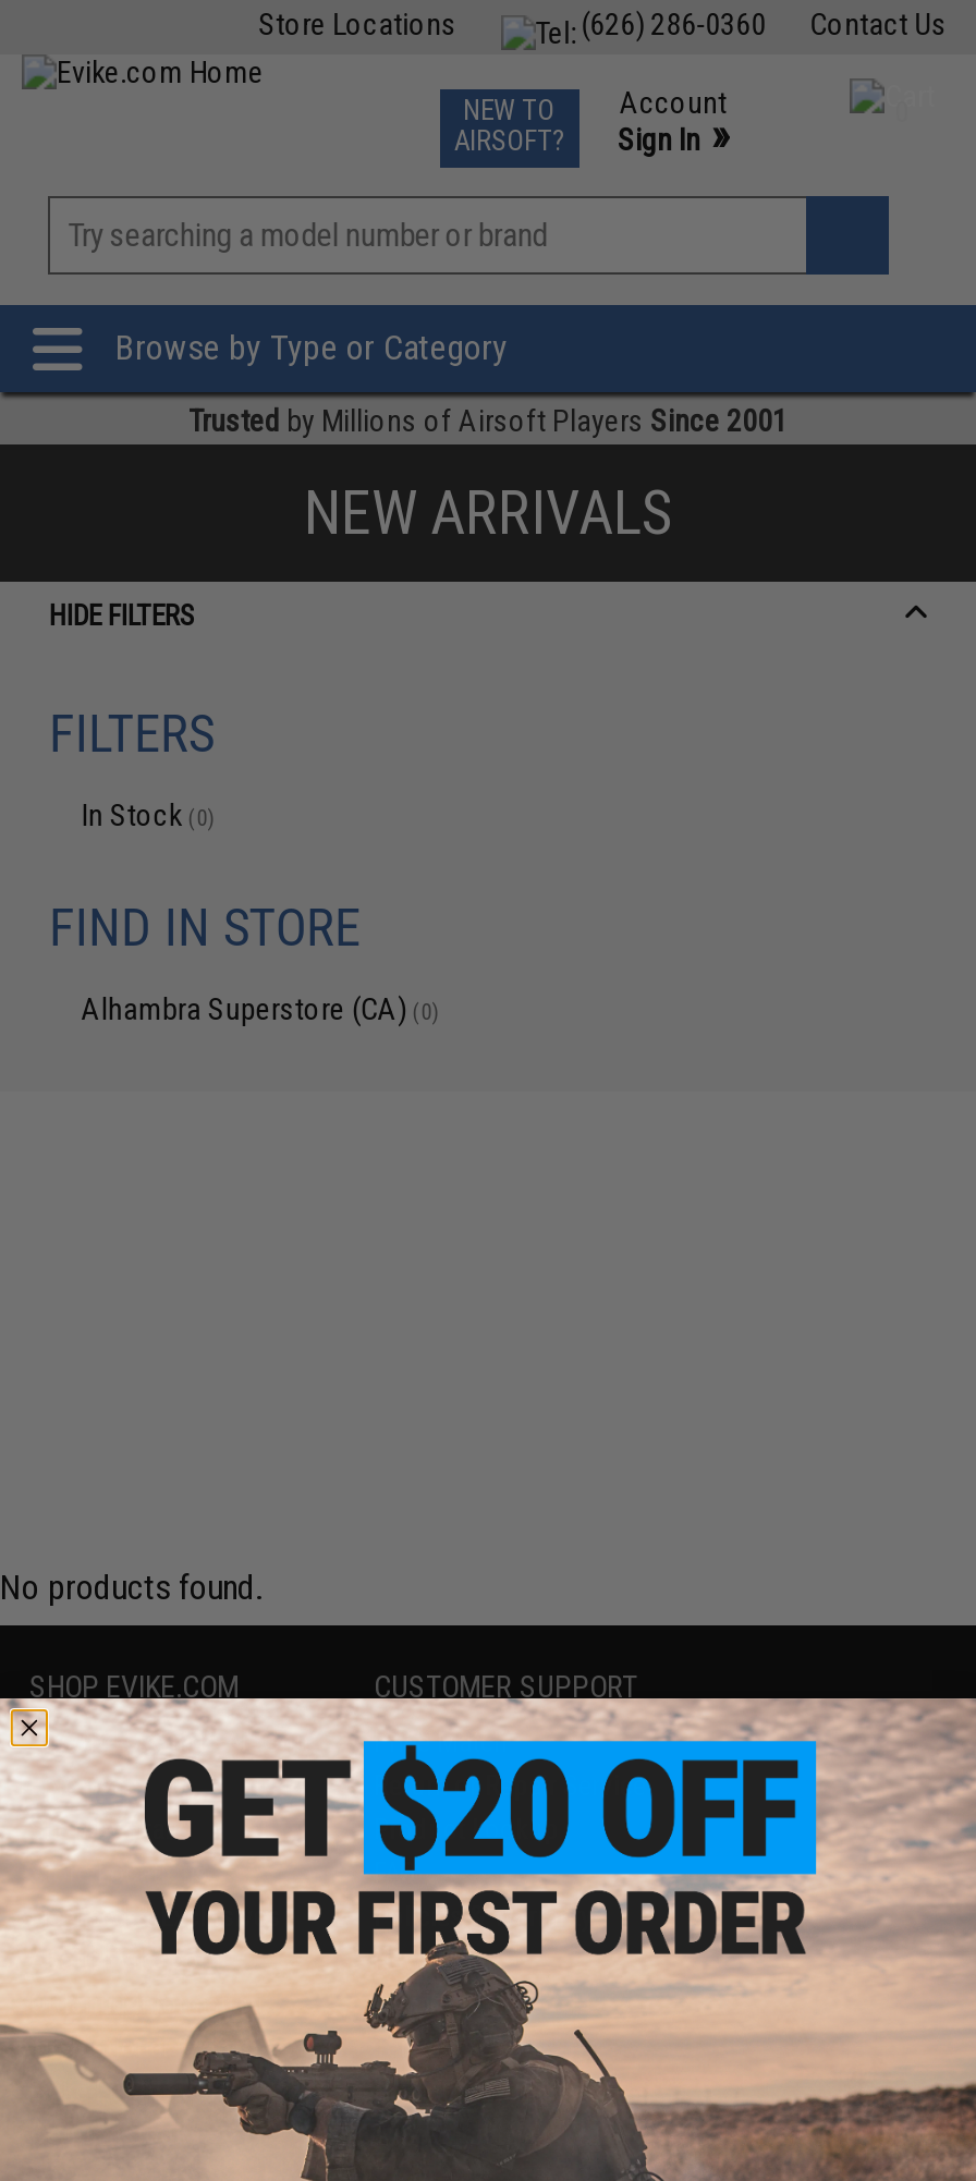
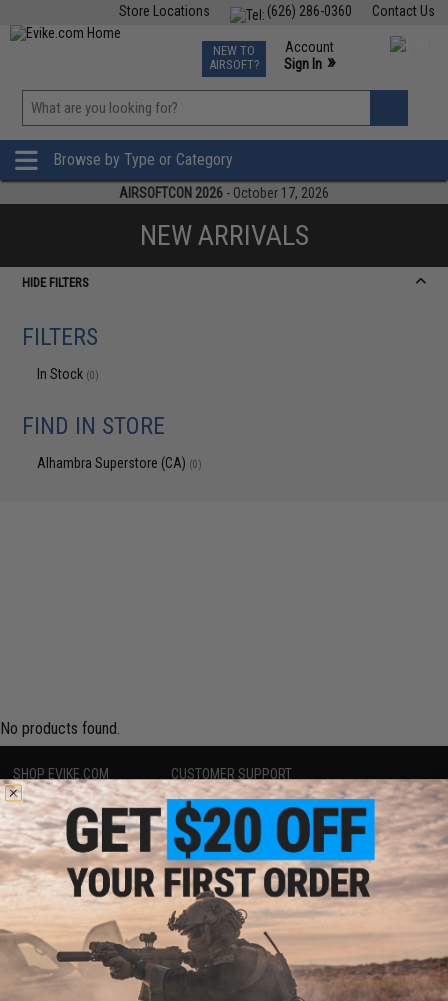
[188,403,788,438] Trusted by Millions of Airsoft Players Since 2001 -> [119,185,329,201] AIRSOFTCON 2026 - October 17, 2026

